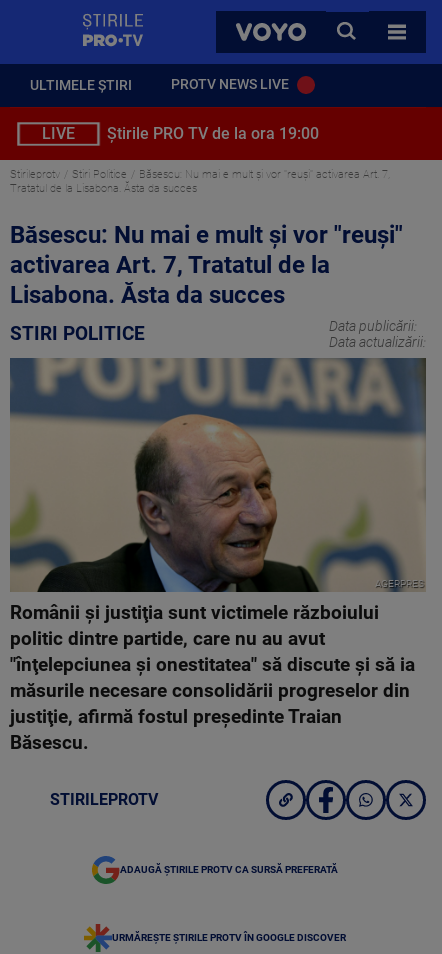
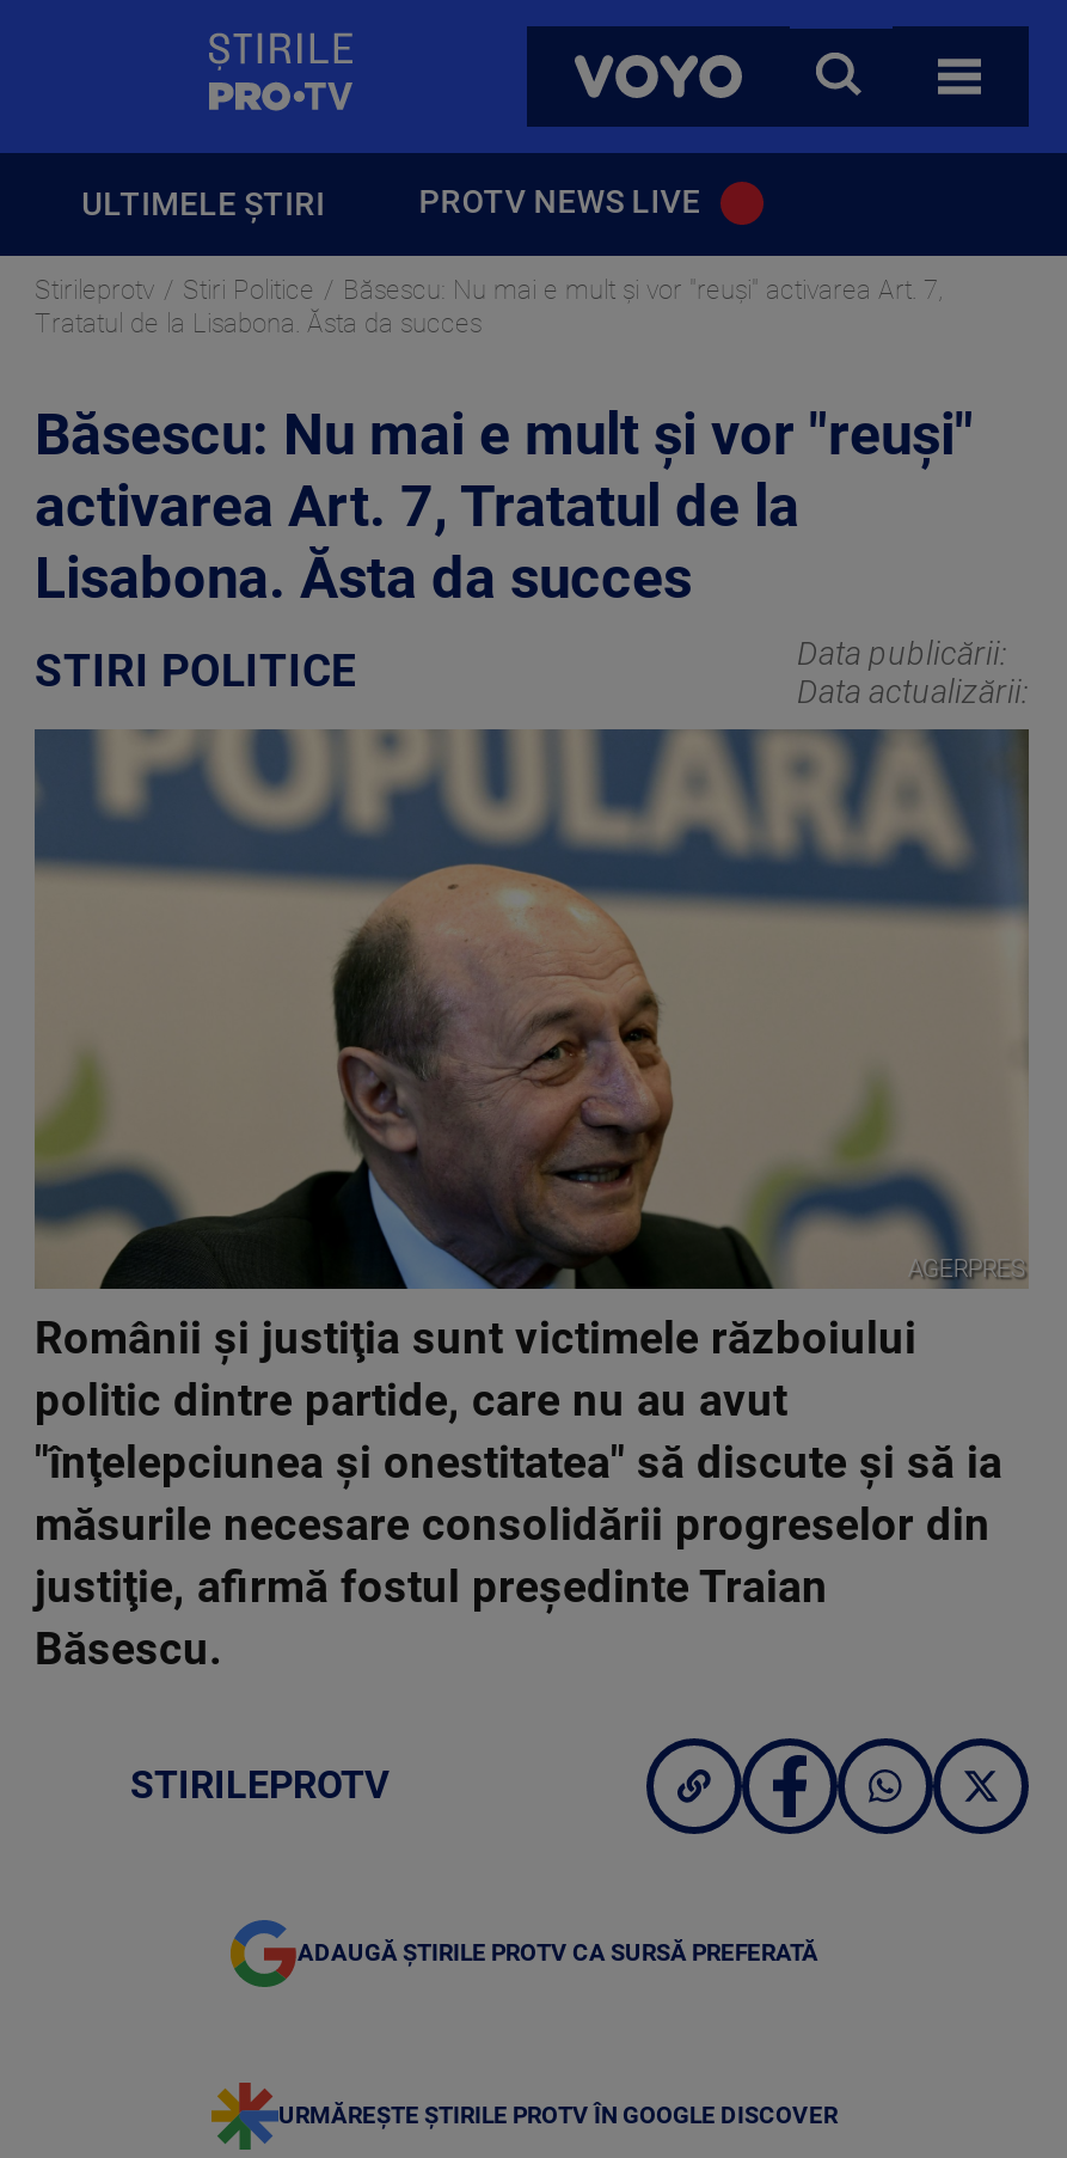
[42,124,319,143] LIVE | Știrile PRO TV de la ora 19:00 -> none

